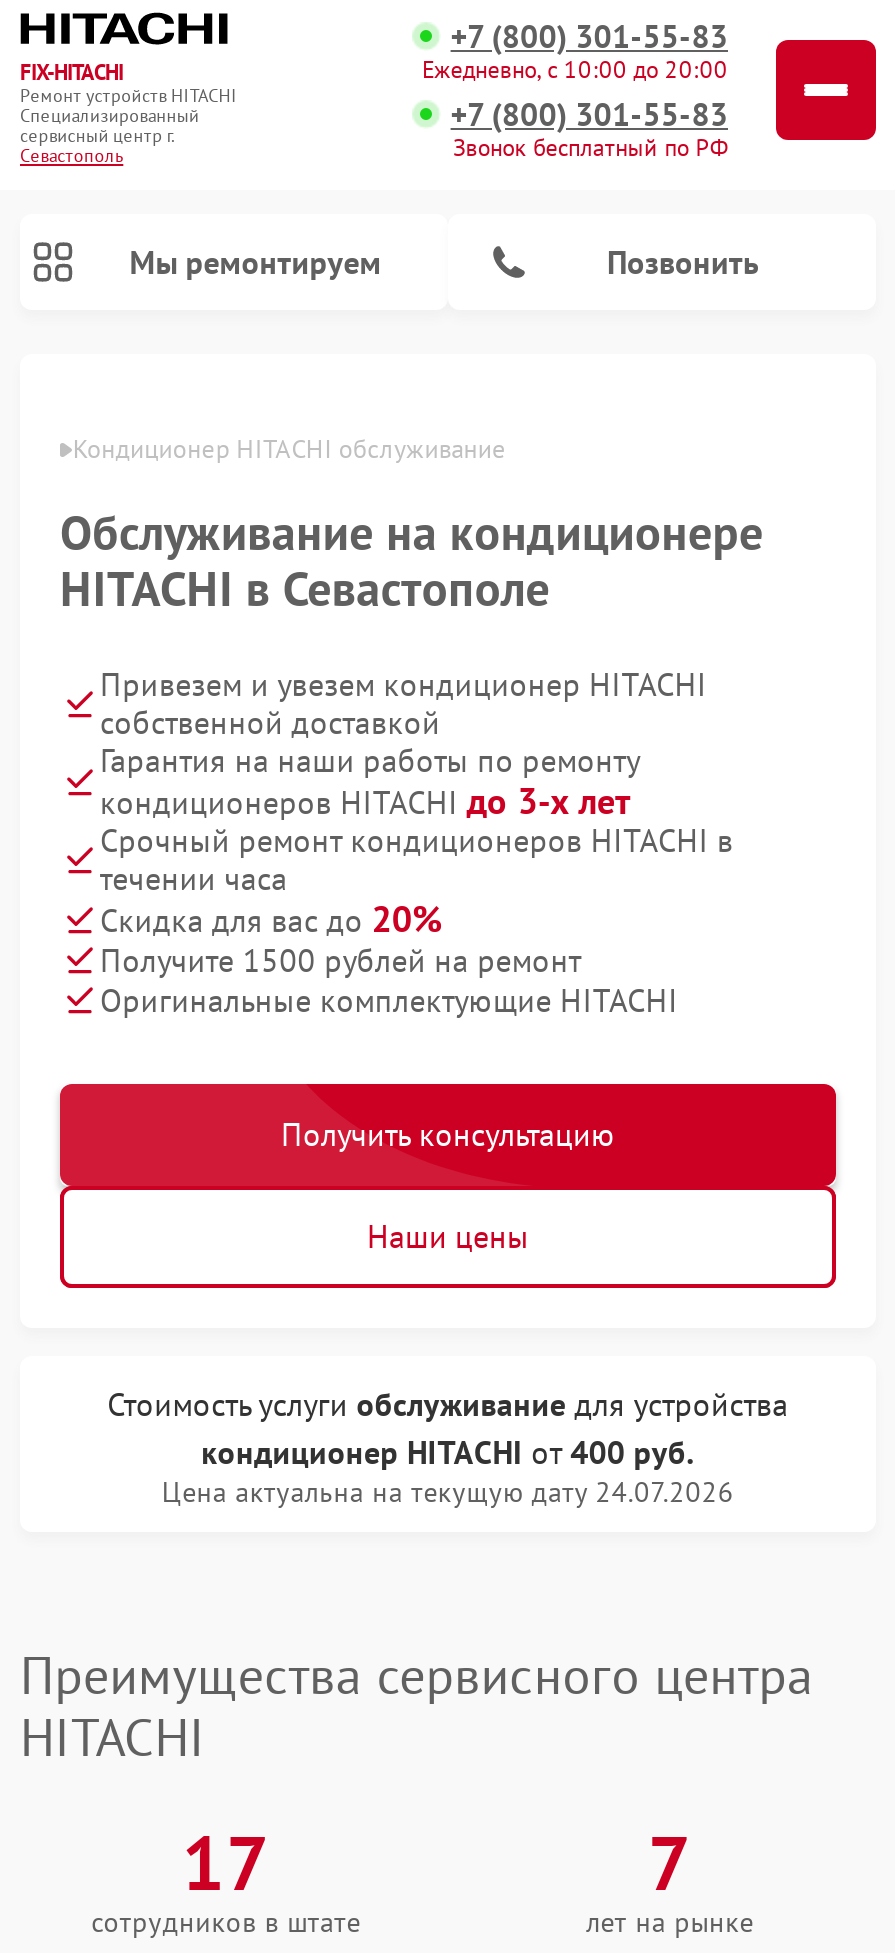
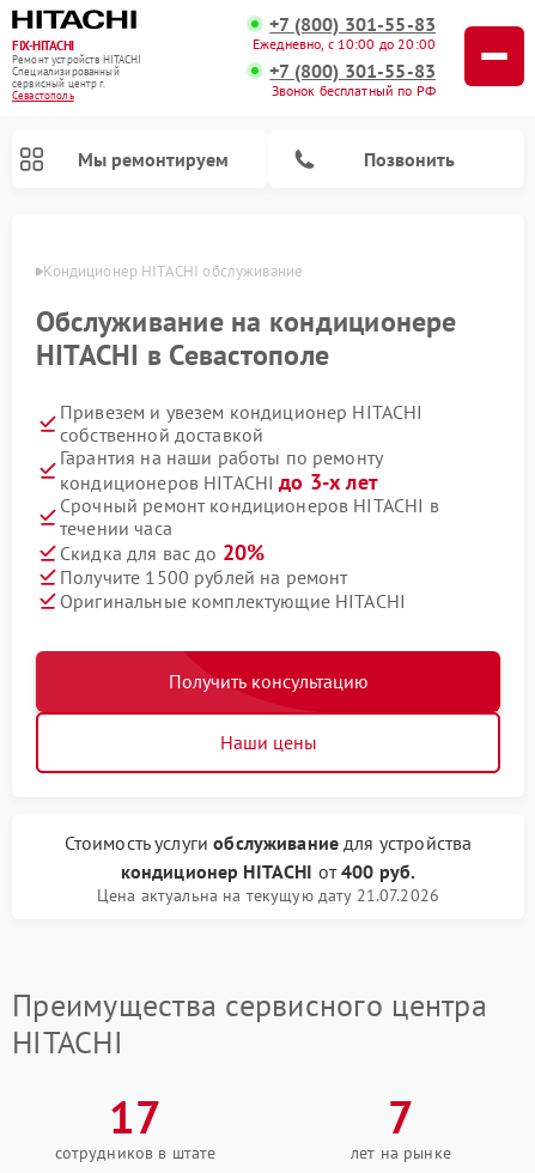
[162,1475,734,1511] Цена актуальна на текущую дату 24.07.2026 -> [97,885,439,907] Цена актуальна на текущую дату 21.07.2026

